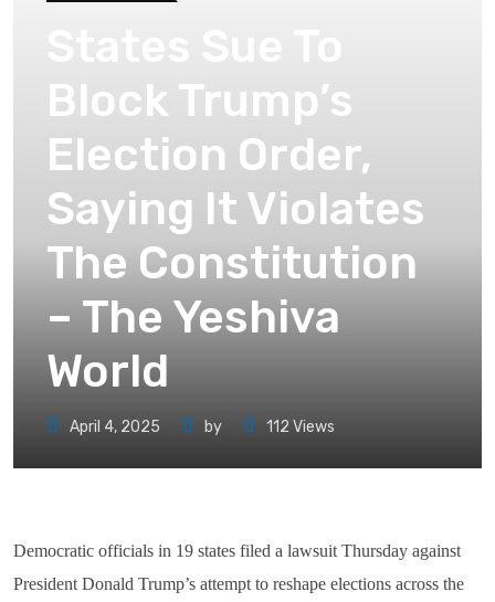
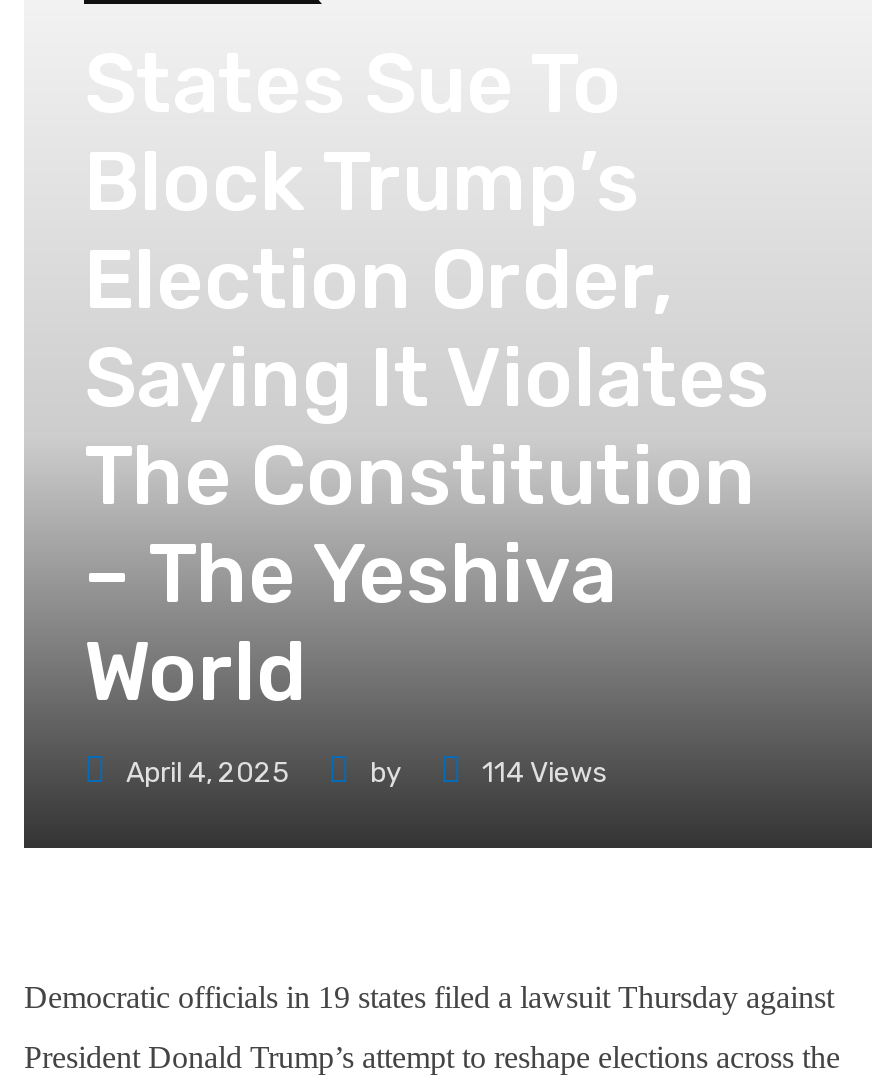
[266,418,335,436] 112 Views -> [482,756,606,790] 114 Views

